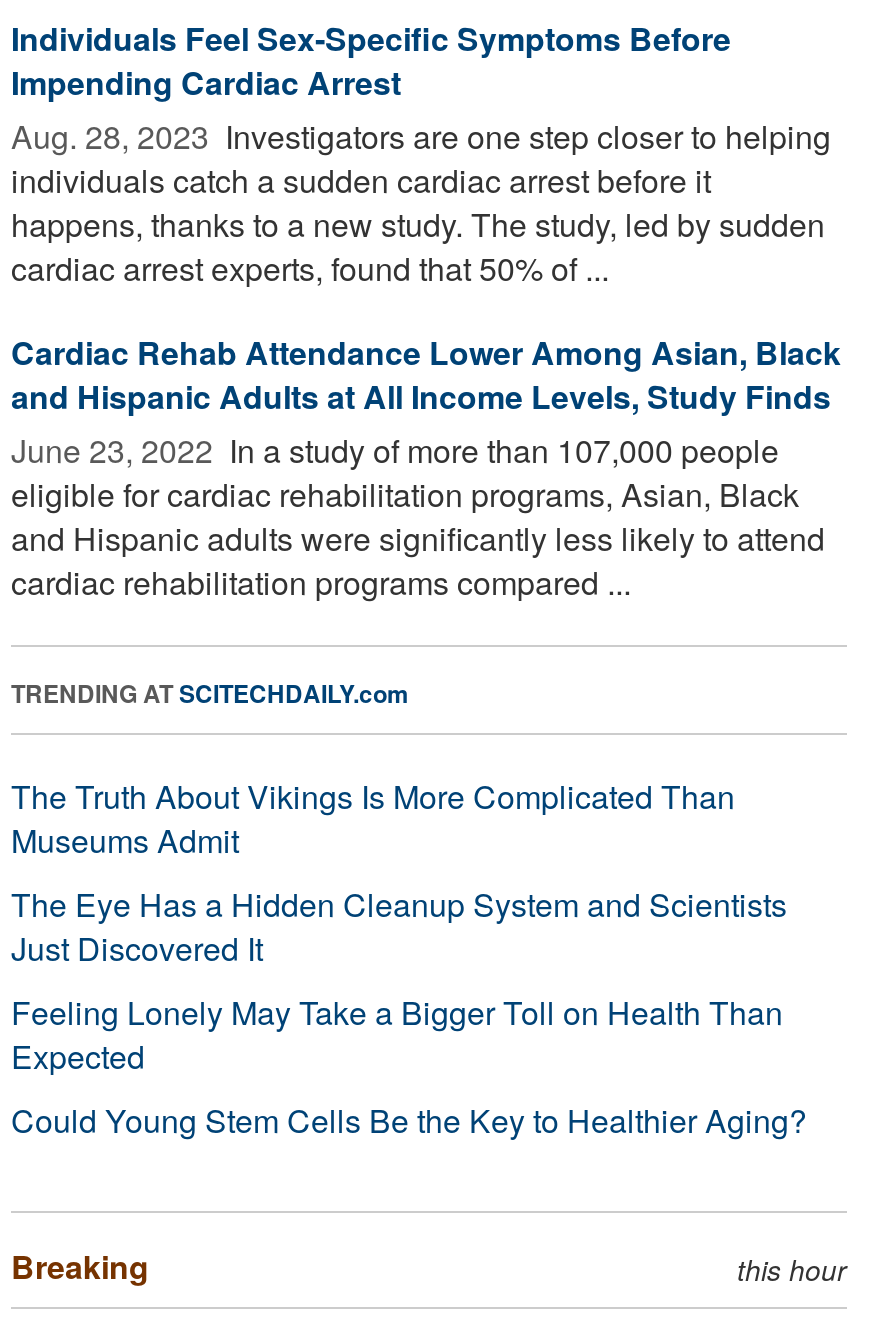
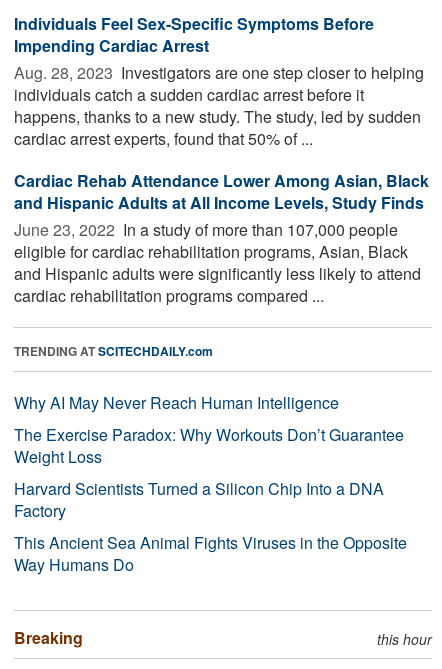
[11,773,807,1143] The Truth About Vikings Is More Complicated Than | Museums Admit | The Eye Has a Hidden Cleanup System and Scientists | Just Discovered It | Feeling Lonely May Take a Bigger Toll on Health Than | Expected | Could Young Stem Cells Be the Key to Healthier Aging? -> [14,391,407,576] Why AI May Never Reach Human Intelligence | The Exercise Paradox: Why Workouts Don’t Guarantee | Weight Loss | Harvard Scientists Turned a Silicon Chip Into a DNA | Factory | This Ancient Sea Animal Fights Viruses in the Opposite | Way Humans Do

